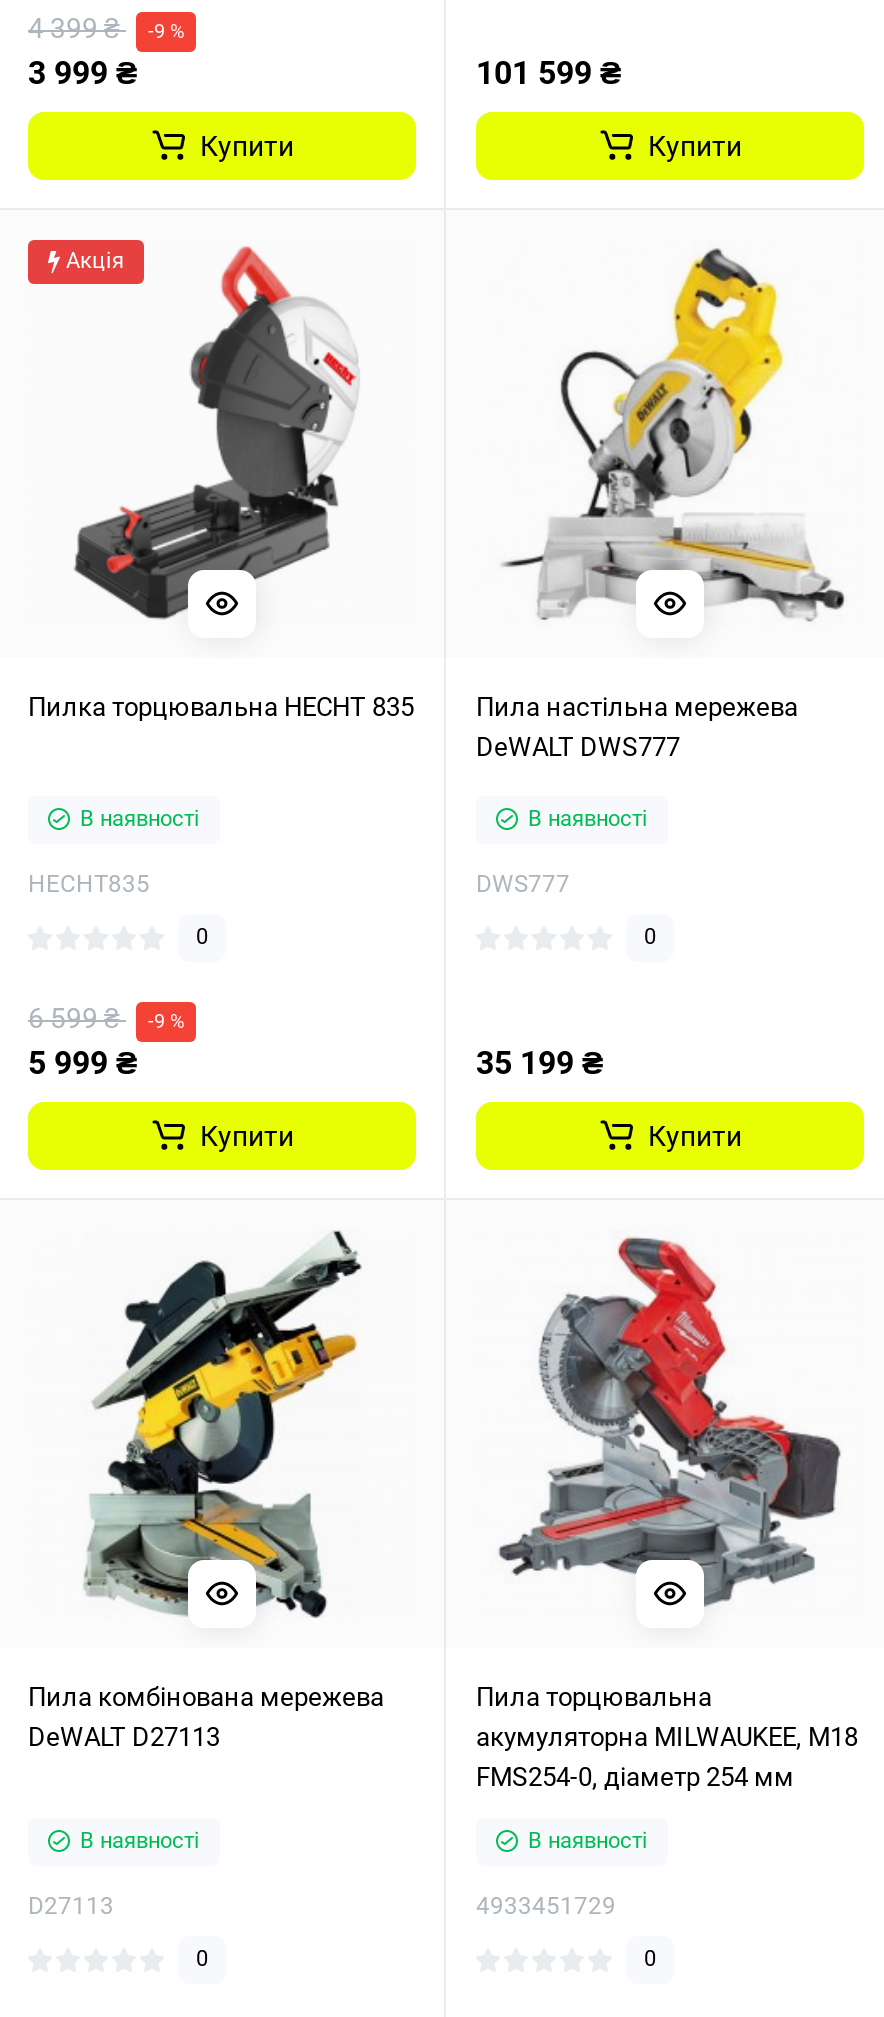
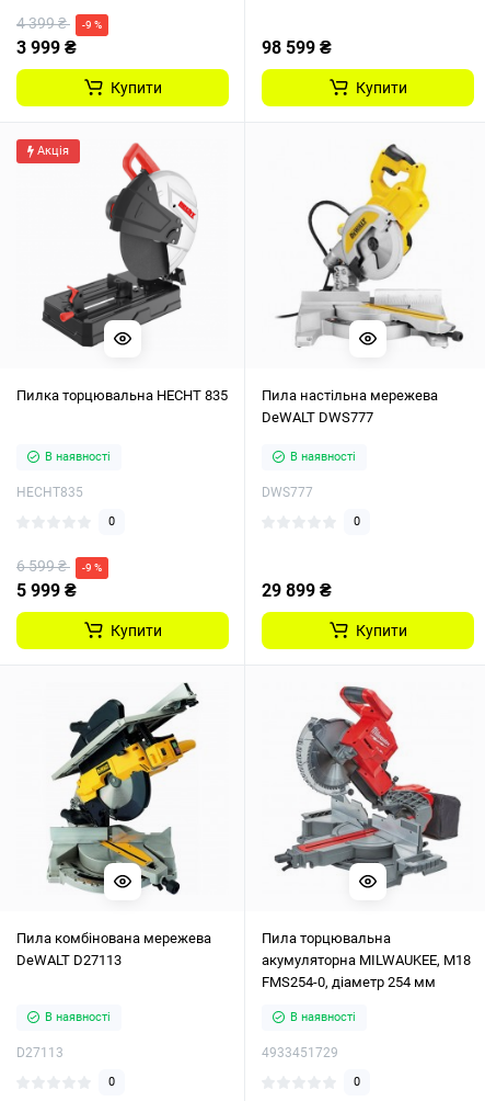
[476,53,622,91] 101 599 ₴ -> [262,37,332,58] 98 599 ₴
[476,1043,604,1081] 35 199 ₴ -> [262,580,332,601] 29 899 ₴

